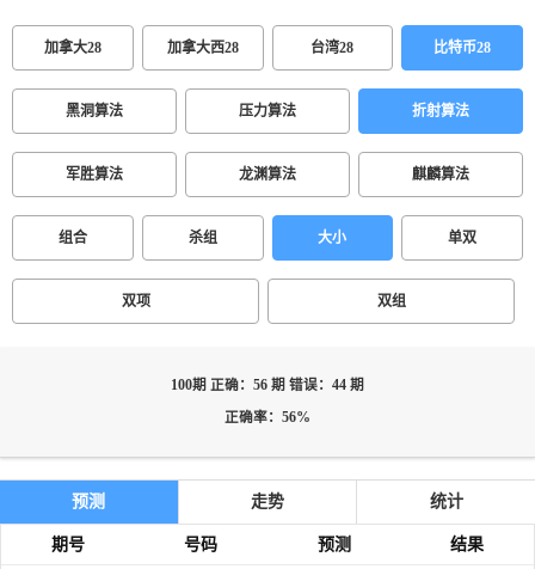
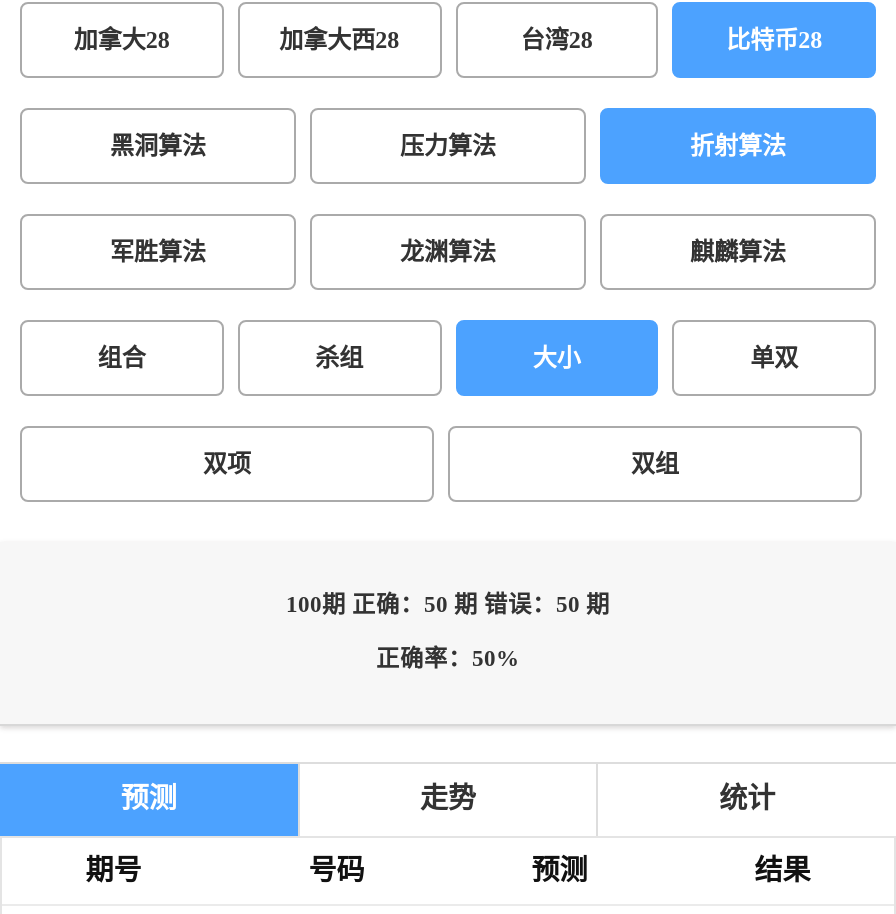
[171,378,364,393] 100期 正确：56 期 错误：44 期 -> [286,592,610,618] 100期 正确：50 期 错误：50 期
[225,410,310,426] 正确率：56% -> [376,646,520,672] 正确率：50%

